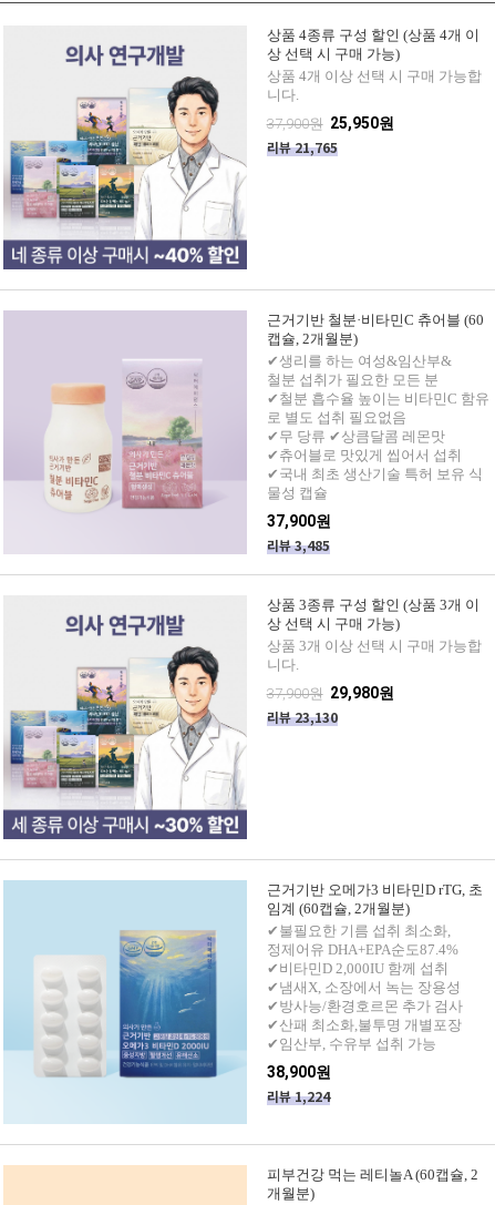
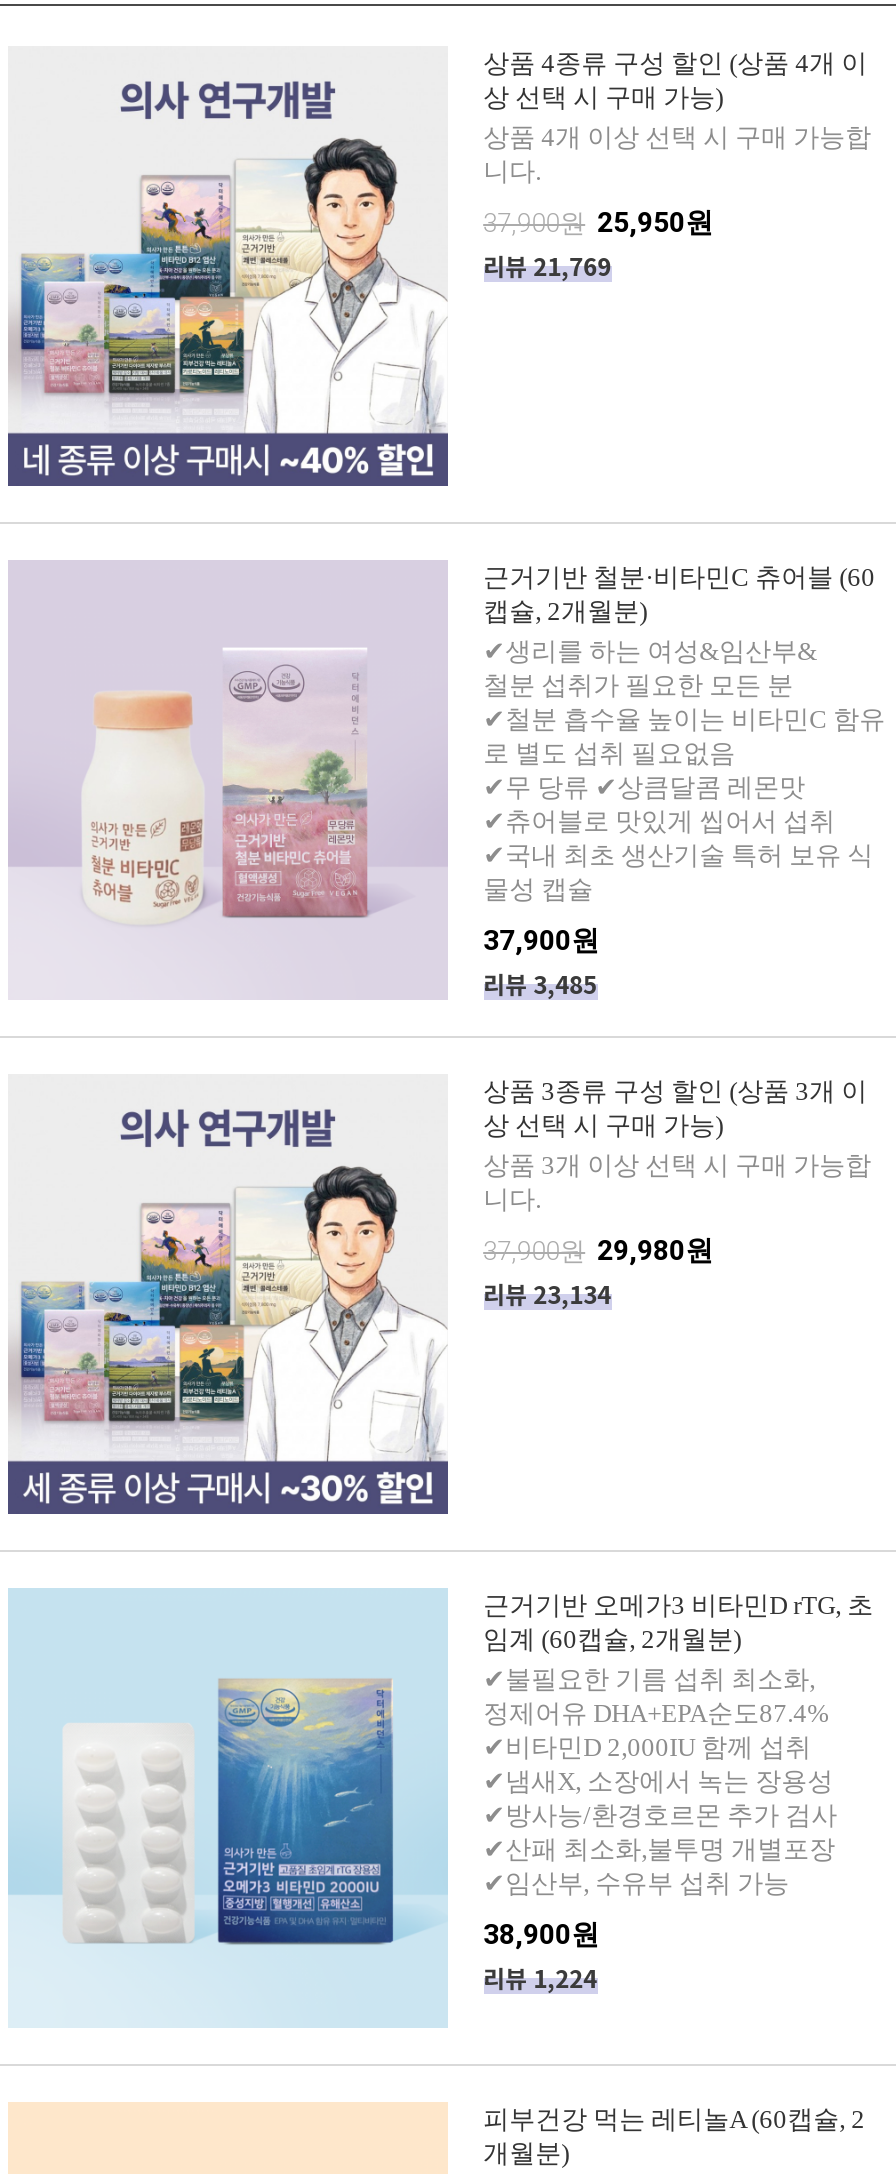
[266,137,337,156] 리뷰 21,765 -> [483,248,611,282] 리뷰 21,769
[266,707,337,726] 리뷰 23,130 -> [483,1276,611,1310] 리뷰 23,134

